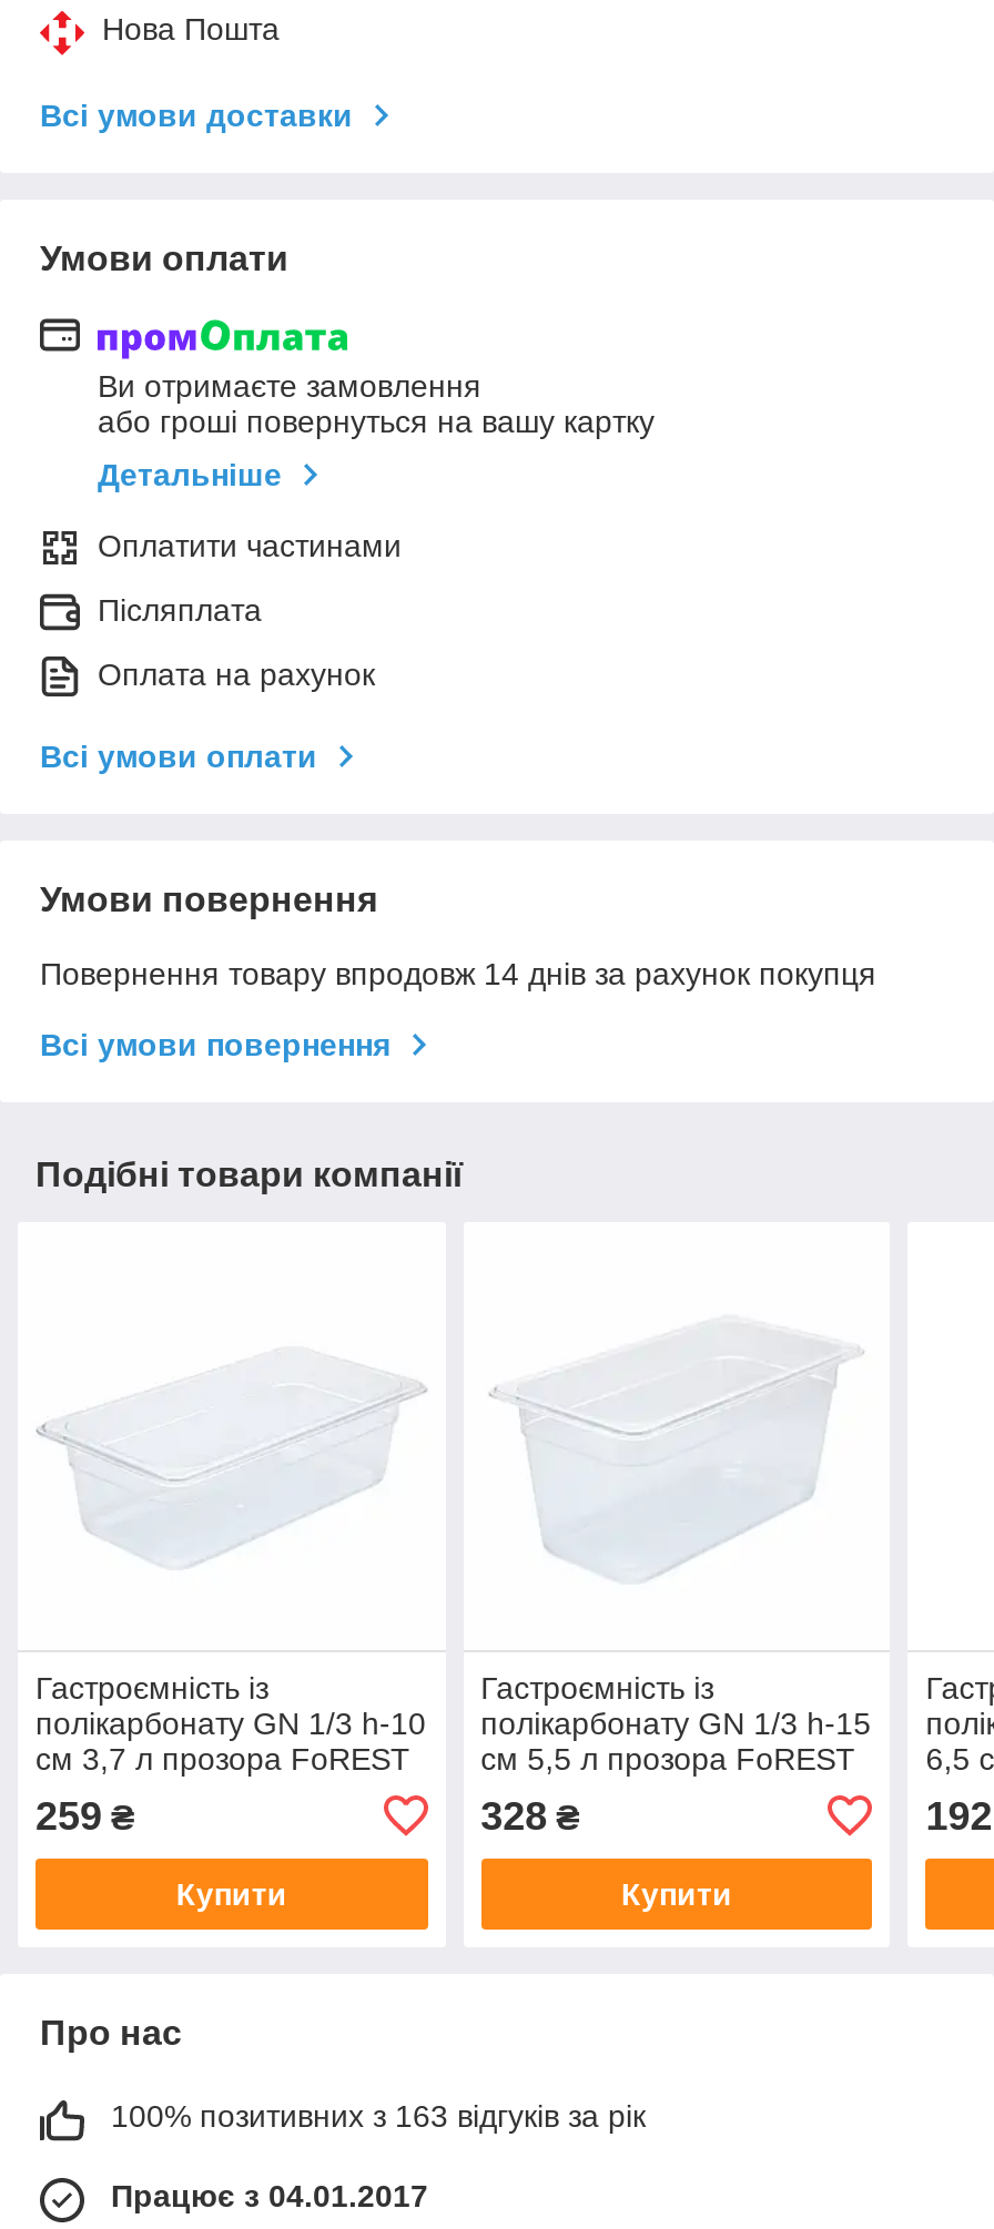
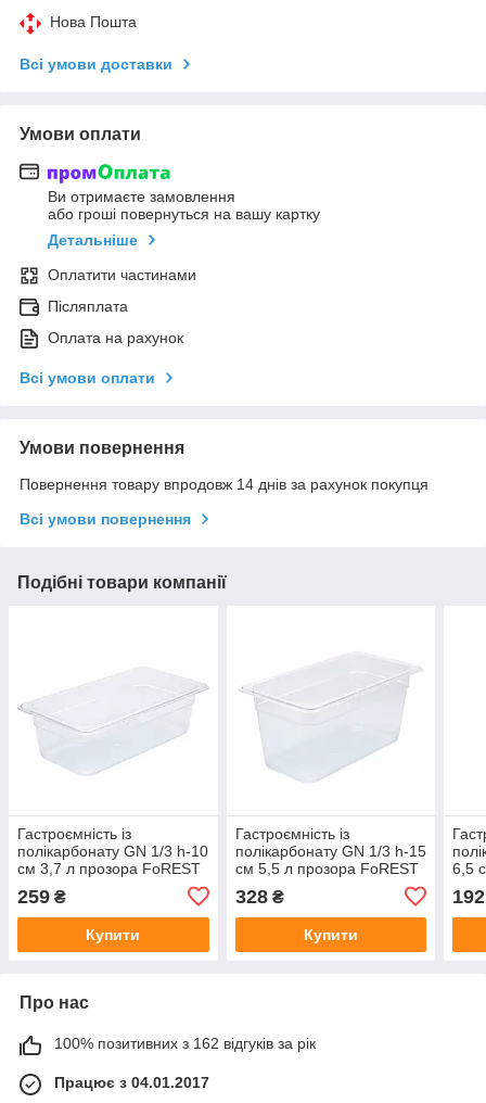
[111,2098,646,2133] 100% позитивних з 163 відгуків за рік -> [54,1034,316,1052] 100% позитивних з 162 відгуків за рік

